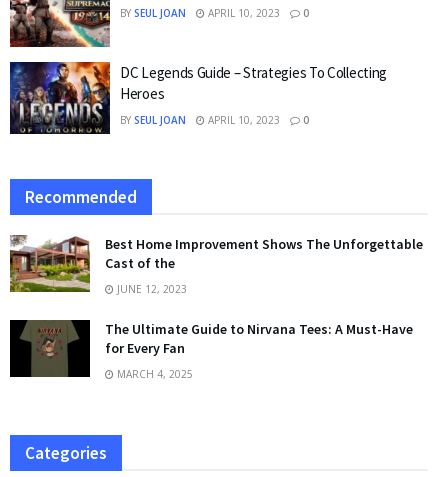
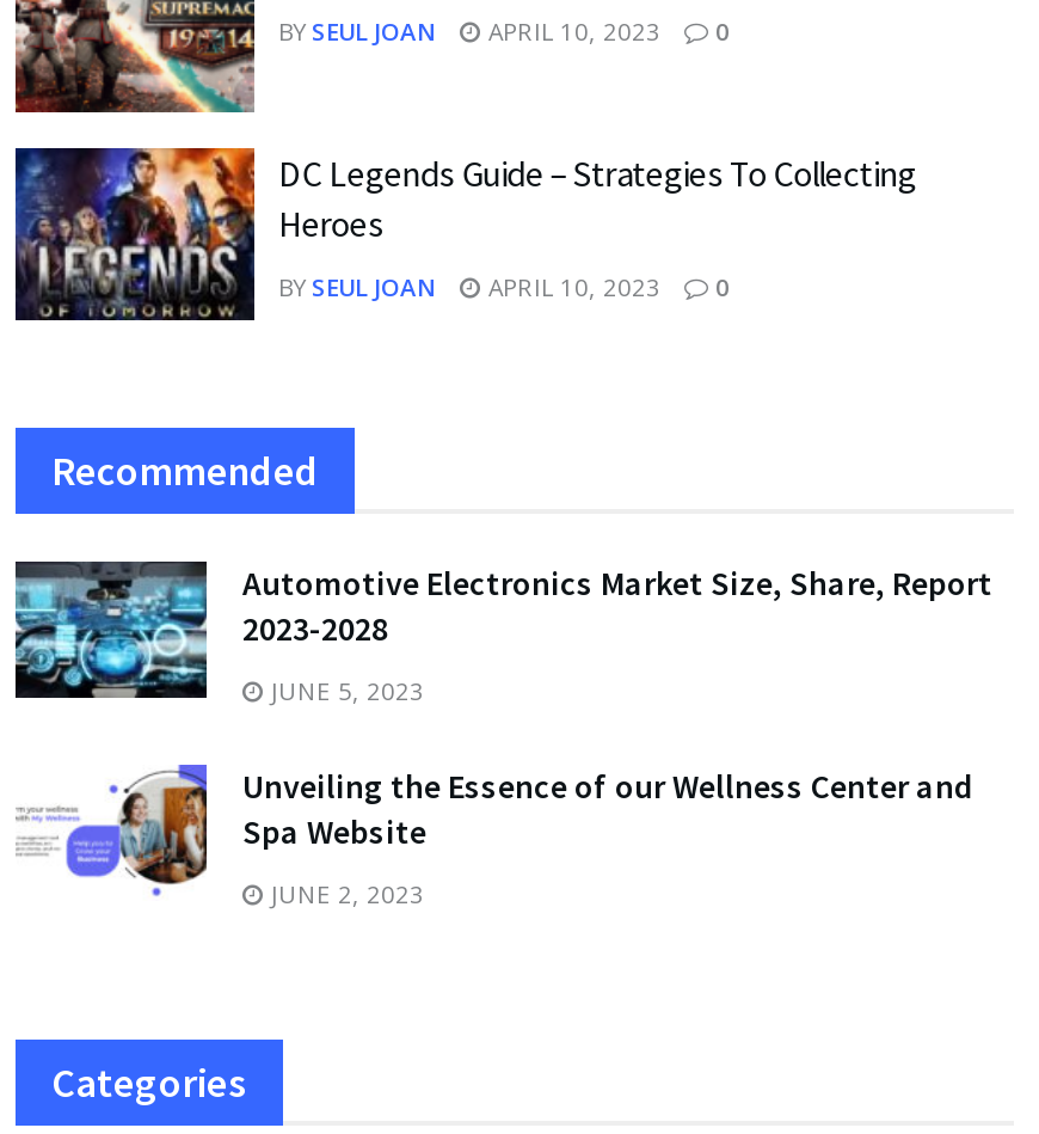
[9,234,423,293] [image] | Best Home Improvement Shows The Unforgettable | Cast of the -> [13,559,992,700] [image] | Automotive Electronics Market Size, Share, Report | 2023-2028
[114,281,187,295] JUNE 12, 2023 -> [264,673,424,706] JUNE 5, 2023
[9,319,413,378] [image] | The Ultimate Guide to Nirvana Tees: A Must-Have | for Every Fan -> [16,762,973,901] [image] | Unveiling the Essence of our Wellness Center and | Spa Website
[114,366,193,380] MARCH 4, 2025 -> [264,876,424,909] JUNE 2, 2023

